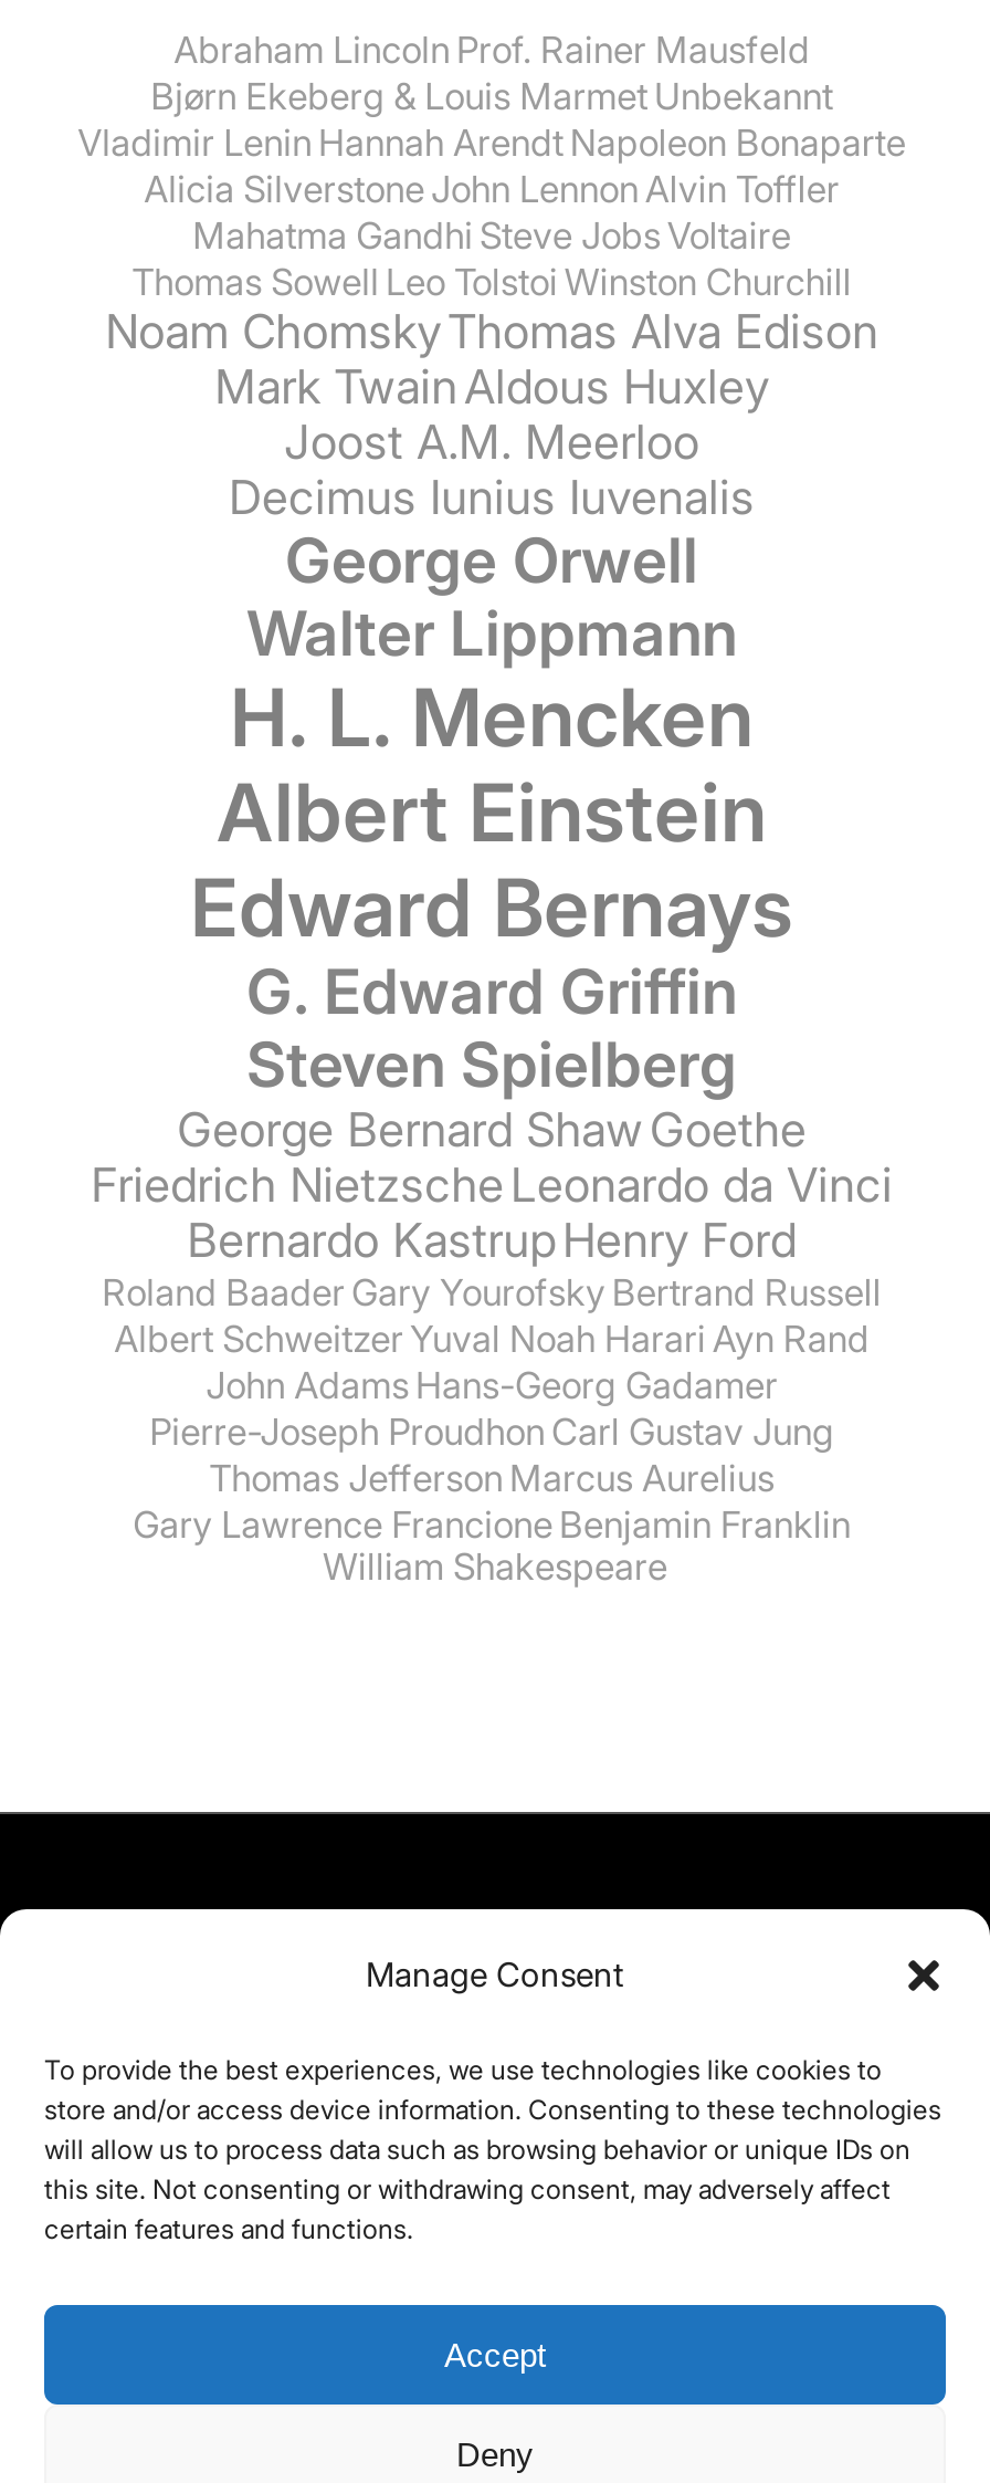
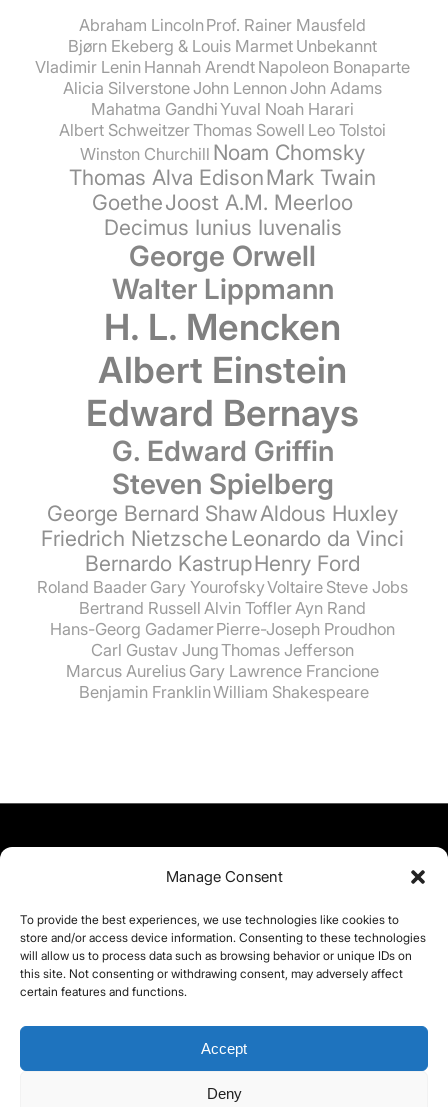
[105,168,878,471] Alicia Silverstone John Lennon Alvin Toffler | Mahatma Gandhi Steve Jobs Voltaire | Thomas Sowell Leo Tolstoi Winston Churchill | Noam Chomsky Thomas Alva Edison | Mark Twain Aldous Huxley | Joost A.M. Meerloo -> [59,78,386,215] Alicia Silverstone John Lennon John Adams | Mahatma Gandhi Yuval Noah Harari | Albert Schweitzer Thomas Sowell Leo Tolstoi | Winston Churchill Noam Chomsky | Thomas Alva Edison Mark Twain | Goethe Joost A.M. Meerloo
[177,1101,807,1158] George Bernard Shaw Goethe -> [47,500,398,526] George Bernard Shaw Aldous Huxley
[102,1271,881,1590] Roland Baader Gary Yourofsky Bertrand Russell | Albert Schweitzer Yuval Noah Harari Ayn Rand | John Adams Hans-Georg Gadamer | Pierre-Joseph Proudhon Carl Gustav Jung | Thomas Jefferson Marcus Aurelius | Gary Lawrence Francione Benjamin Franklin | William Shakespeare -> [37,577,408,702] Roland Baader Gary Yourofsky Voltaire Steve Jobs | Bertrand Russell Alvin Toffler Ayn Rand | Hans-Georg Gadamer Pierre-Joseph Proudhon | Carl Gustav Jung Thomas Jefferson | Marcus Aurelius Gary Lawrence Francione | Benjamin Franklin William Shakespeare

